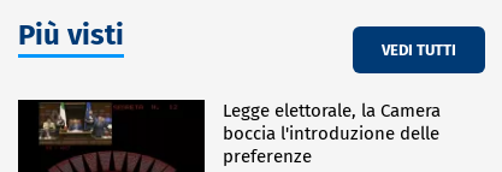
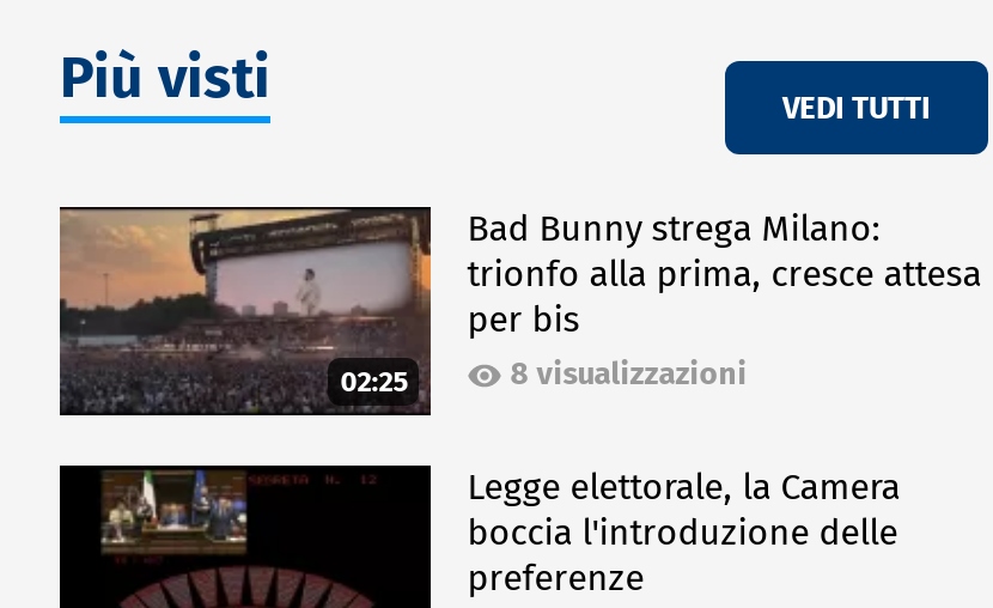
none -> [57,207,433,418] [image] | 02:25
none -> [467,208,982,393] Bad Bunny strega Milano: | trionfo alla prima, cresce attesa | per bis | 8 visualizzazioni

